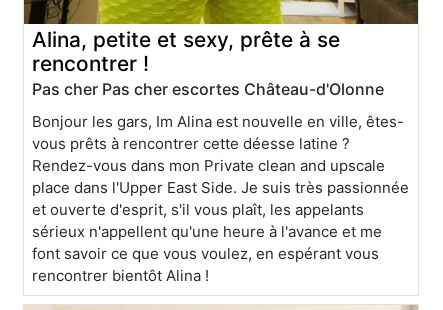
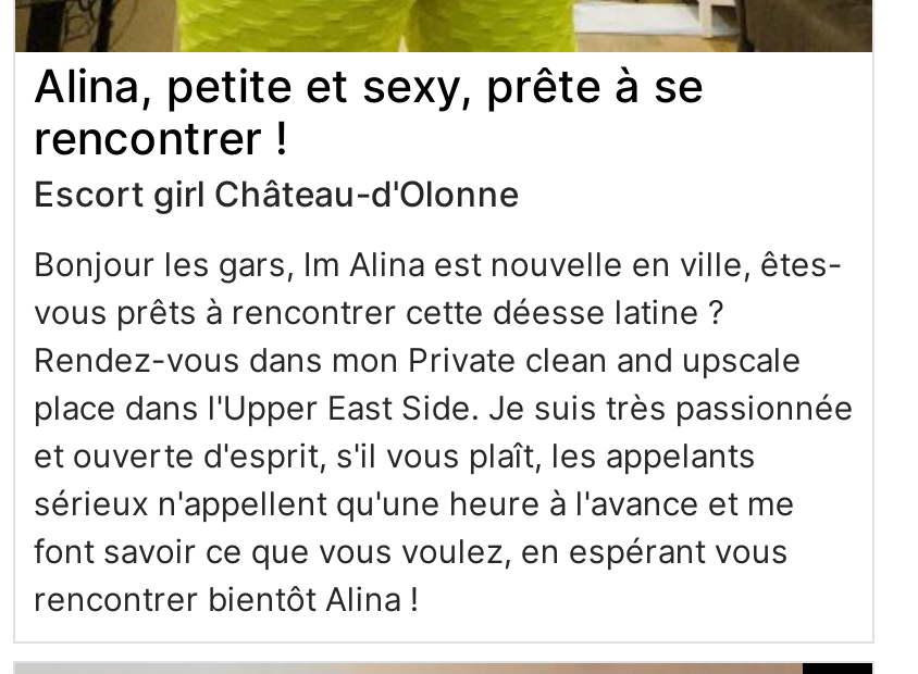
[32,79,384,99] Pas cher Pas cher escortes Château-d'Olonne -> [34,172,519,216] Escort girl Château-d'Olonne

